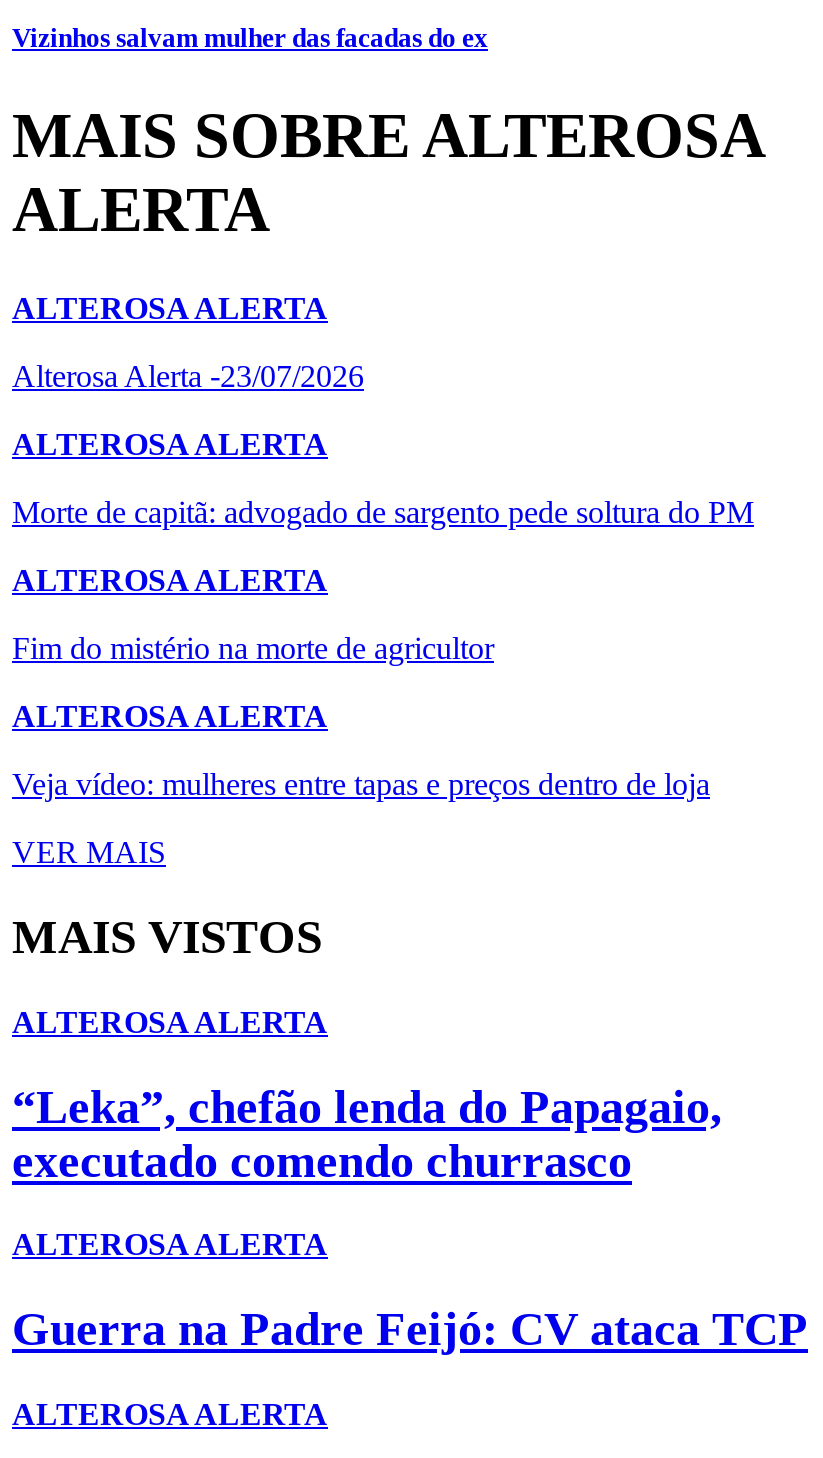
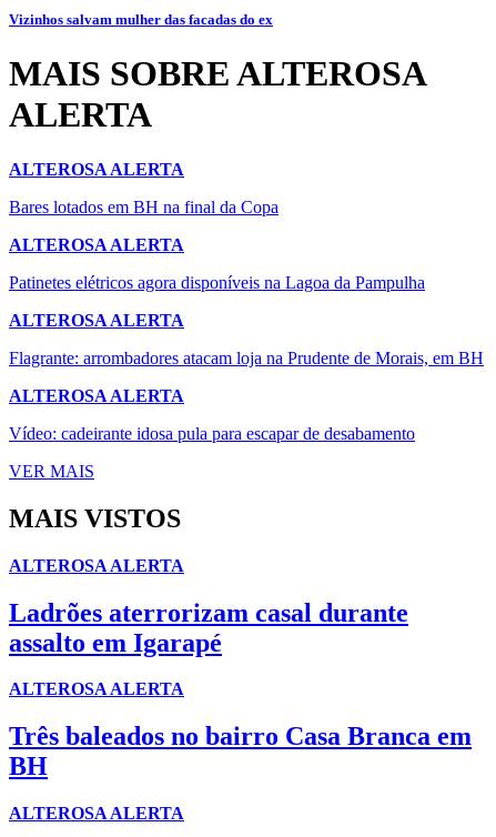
[12,359,364,393] Alterosa Alerta -23/07/2026 -> [9,197,279,216] Bares lotados em BH na final da Copa
[12,495,754,529] Morte de capitã: advogado de sargento pede soltura do PM -> [9,273,425,292] Patinetes elétricos agora disponíveis na Lagoa da Pampulha
[12,631,494,665] Fim do mistério na morte de agricultor -> [9,348,484,367] Flagrante: arrombadores atacam loja na Prudente de Morais, em BH
[12,767,710,801] Veja vídeo: mulheres entre tapas e preços dentro de loja -> [9,424,415,443] Vídeo: cadeirante idosa pula para escapar de desabamento
[12,1080,722,1186] “Leka”, chefão lenda do Papagaio, | executado comendo churrasco -> [9,598,408,657] Ladrões aterrorizam casal durante | assalto em Igarapé
[12,1304,808,1356] Guerra na Padre Feijó: CV ataca TCP -> [9,722,472,781] Três baleados no bairro Casa Branca em | BH

